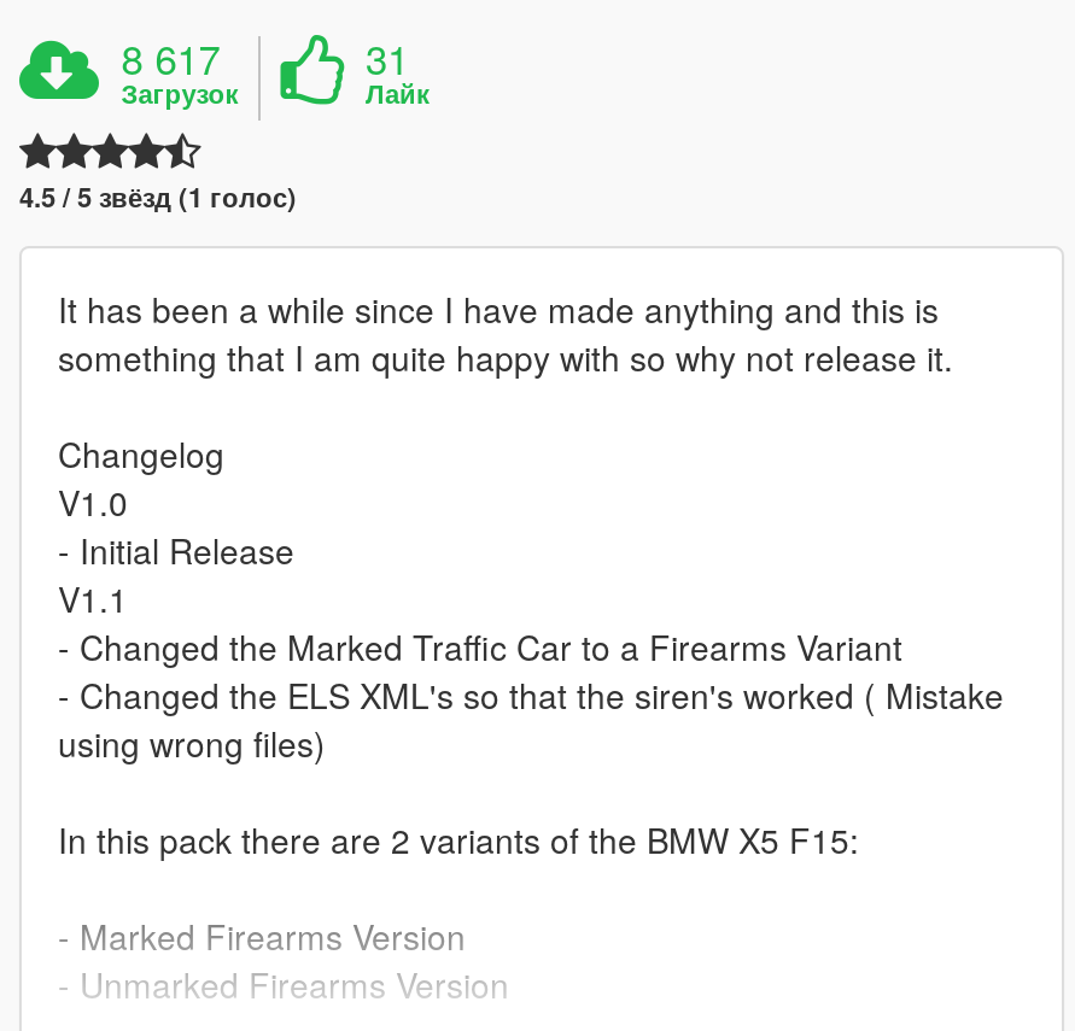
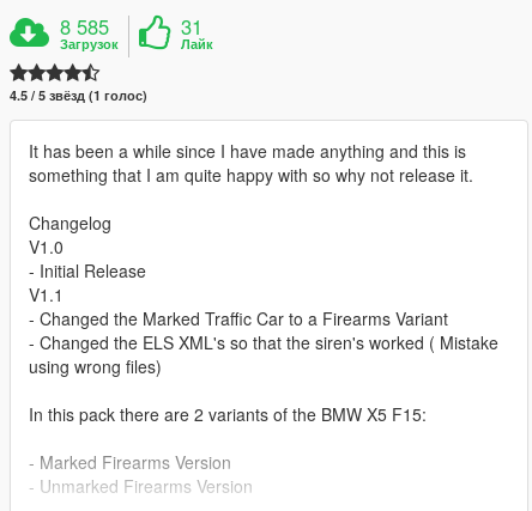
[121,28,220,86] 8 617 -> [60,12,109,40] 8 585

